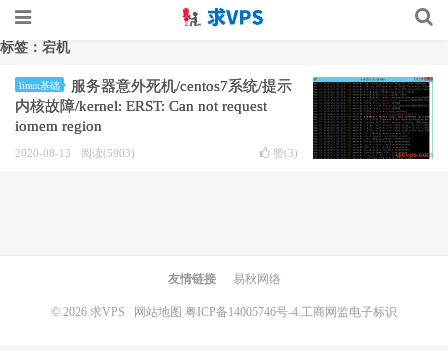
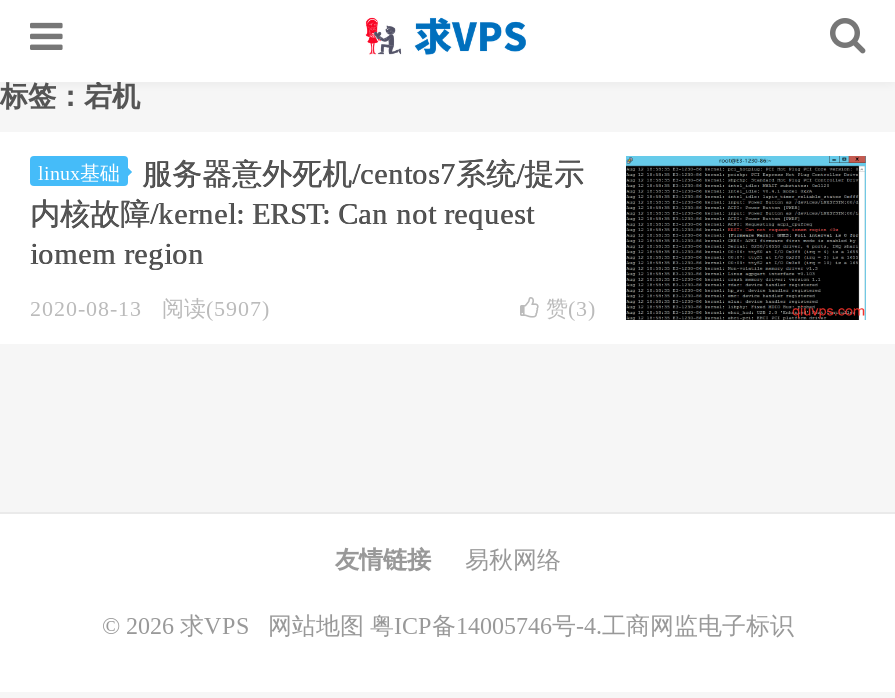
[15,147,135,159] 2020-08-13 阅读(5903) -> [30,296,270,320] 2020-08-13 阅读(5907)

